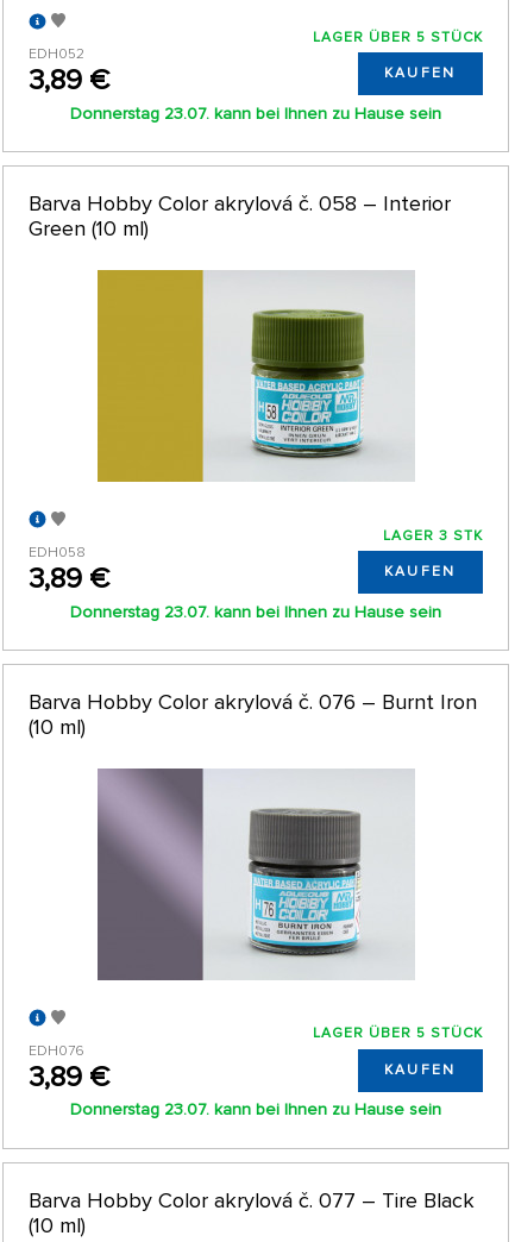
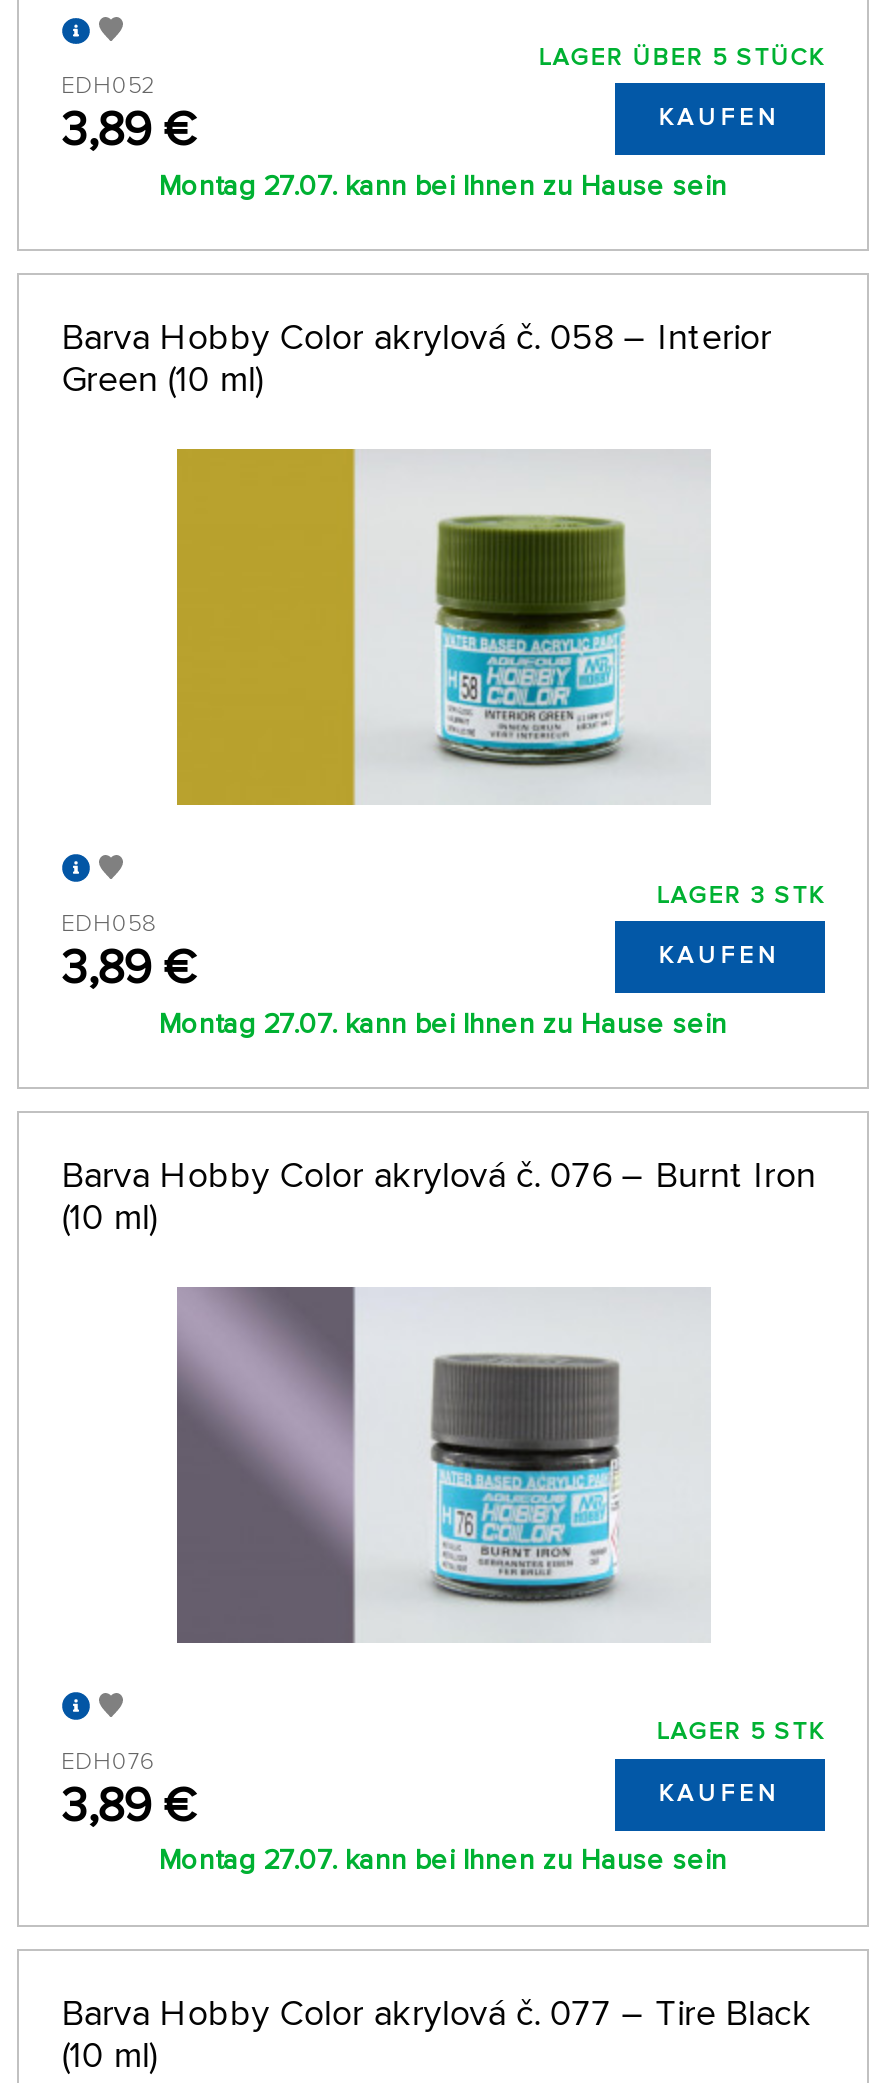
[70,103,441,123] Donnerstag 23.07. kann bei Ihnen zu Hause sein -> [159,169,727,203] Montag 27.07. kann bei Ihnen zu Hause sein
[70,601,441,622] Donnerstag 23.07. kann bei Ihnen zu Hause sein -> [159,1006,727,1040] Montag 27.07. kann bei Ihnen zu Hause sein
[312,1025,483,1043] LAGER ÜBER 5 STÜCK -> [656,1718,824,1748] LAGER 5 STK
[70,1099,441,1120] Donnerstag 23.07. kann bei Ihnen zu Hause sein -> [159,1843,727,1877] Montag 27.07. kann bei Ihnen zu Hause sein

